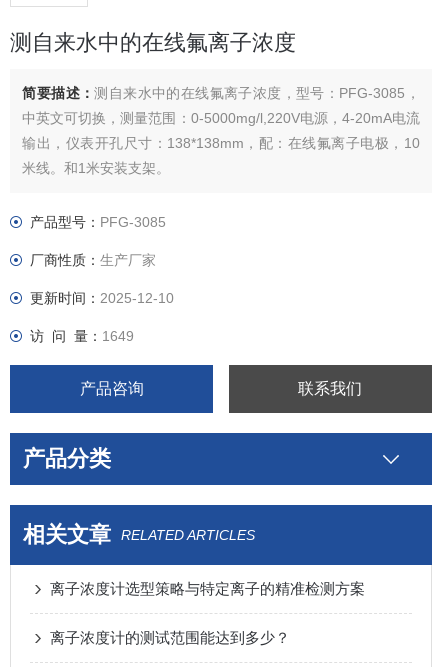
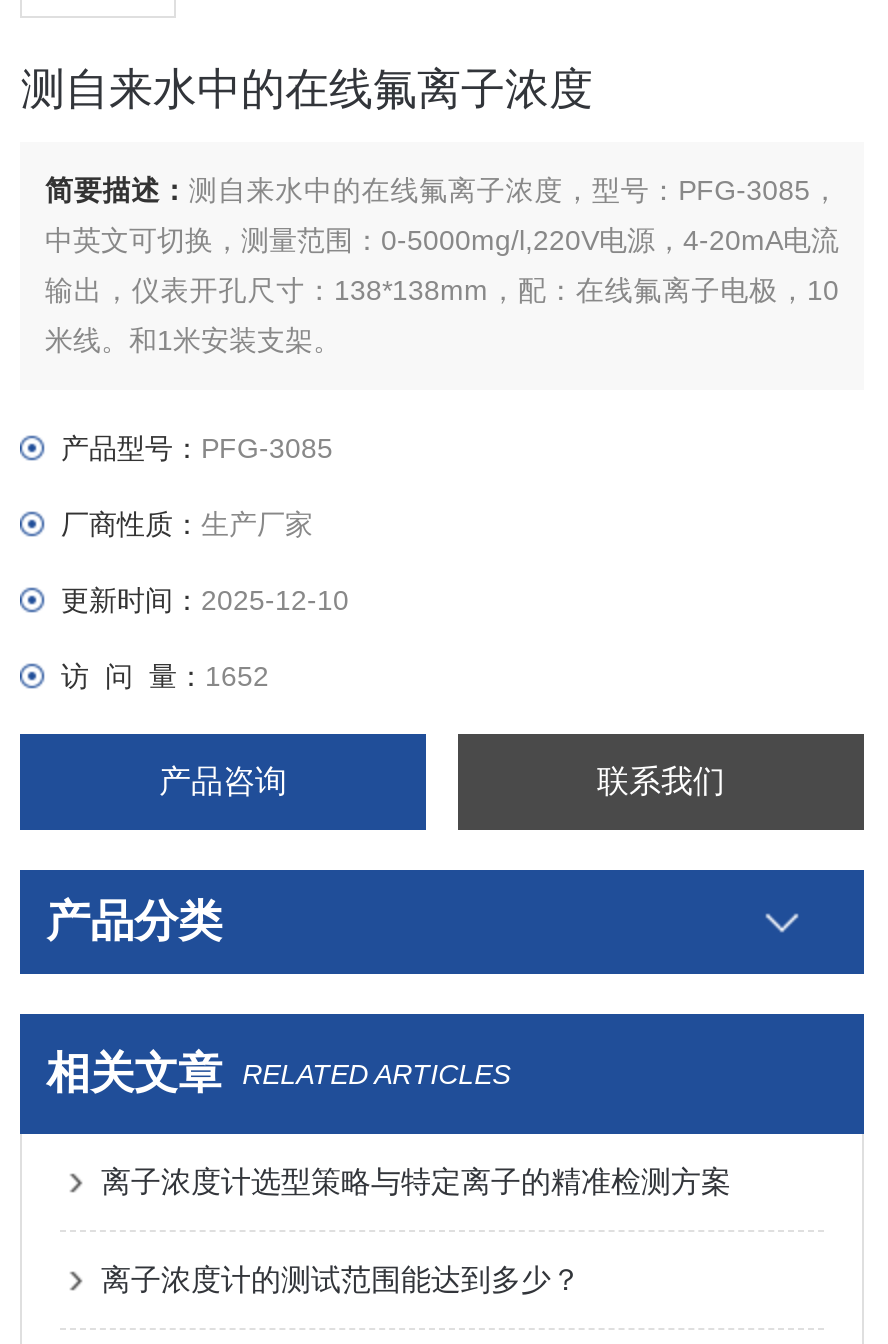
[30,328,134,344] 访 问 量：1649 -> [61,660,269,692] 访 问 量：1652

